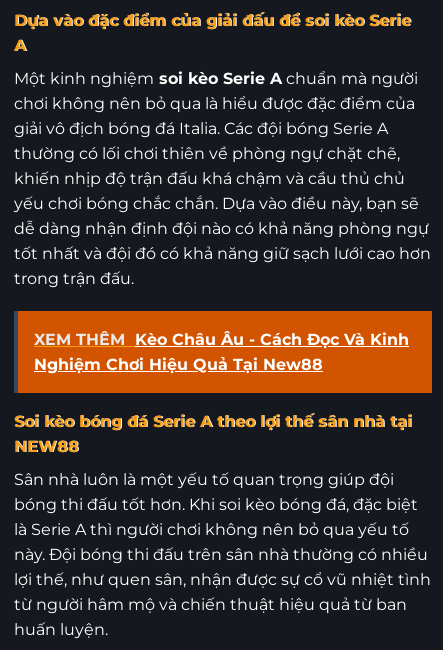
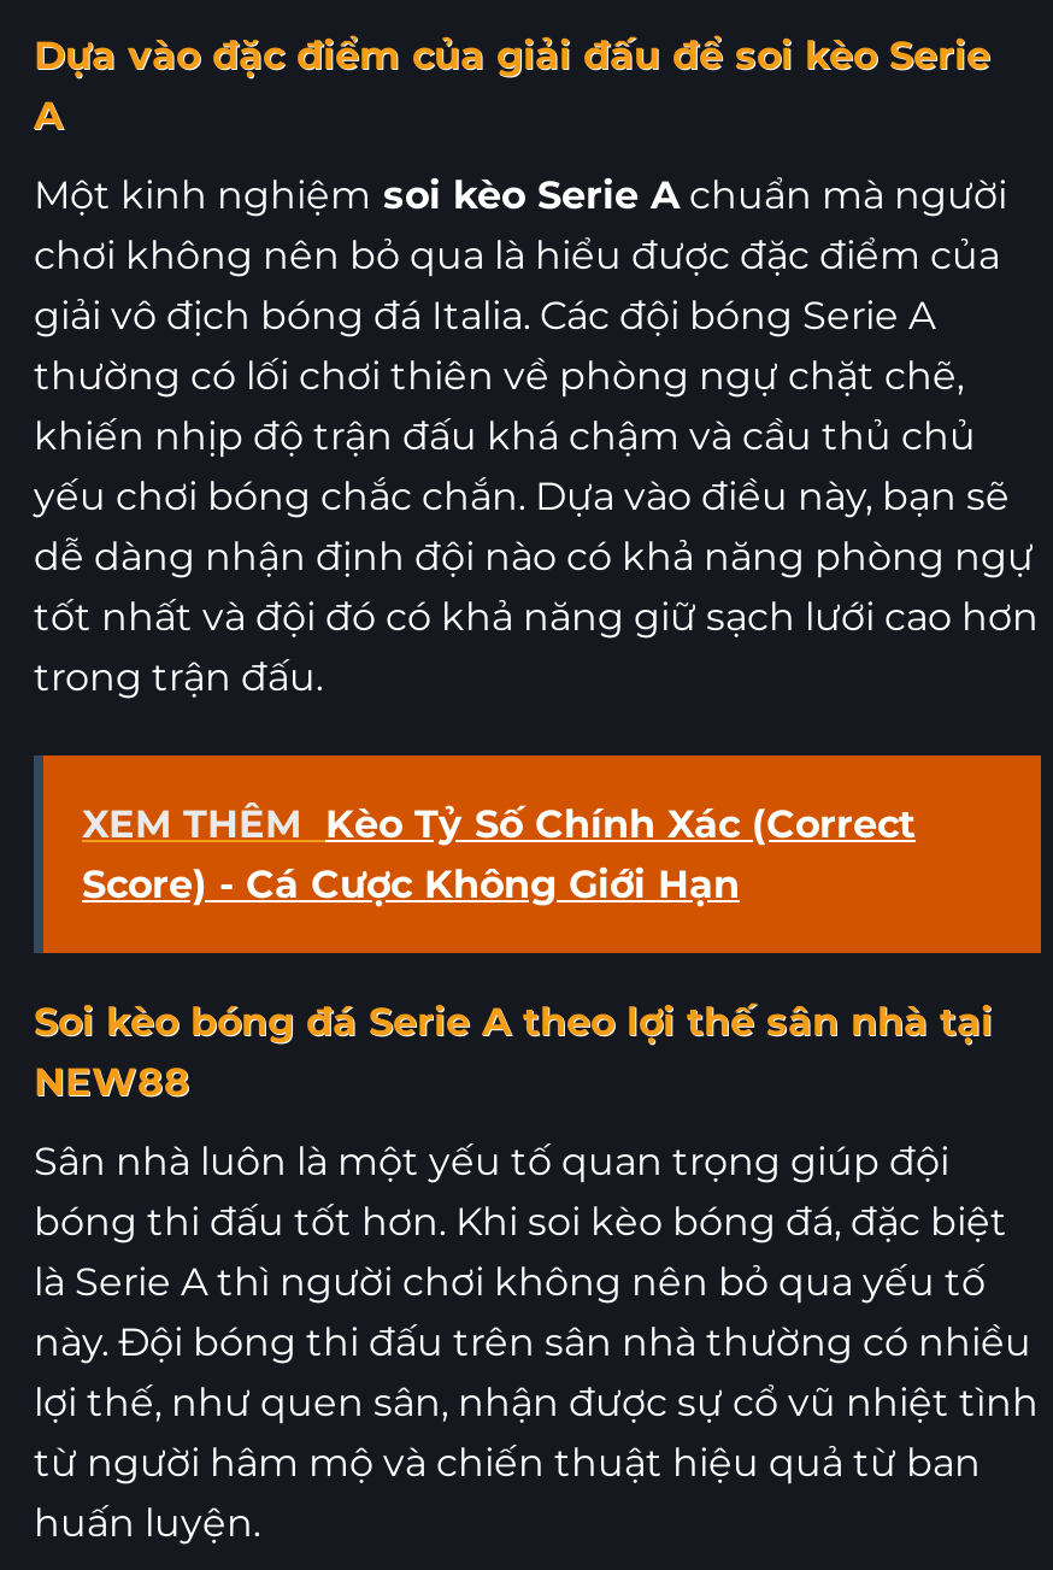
[34,330,409,374] XEM THÊM Kèo Châu Âu - Cách Đọc Và Kinh | Nghiệm Chơi Hiệu Quả Tại New88 -> [82,802,916,908] XEM THÊM Kèo Tỷ Số Chính Xác (Correct | Score) - Cá Cược Không Giới Hạn

